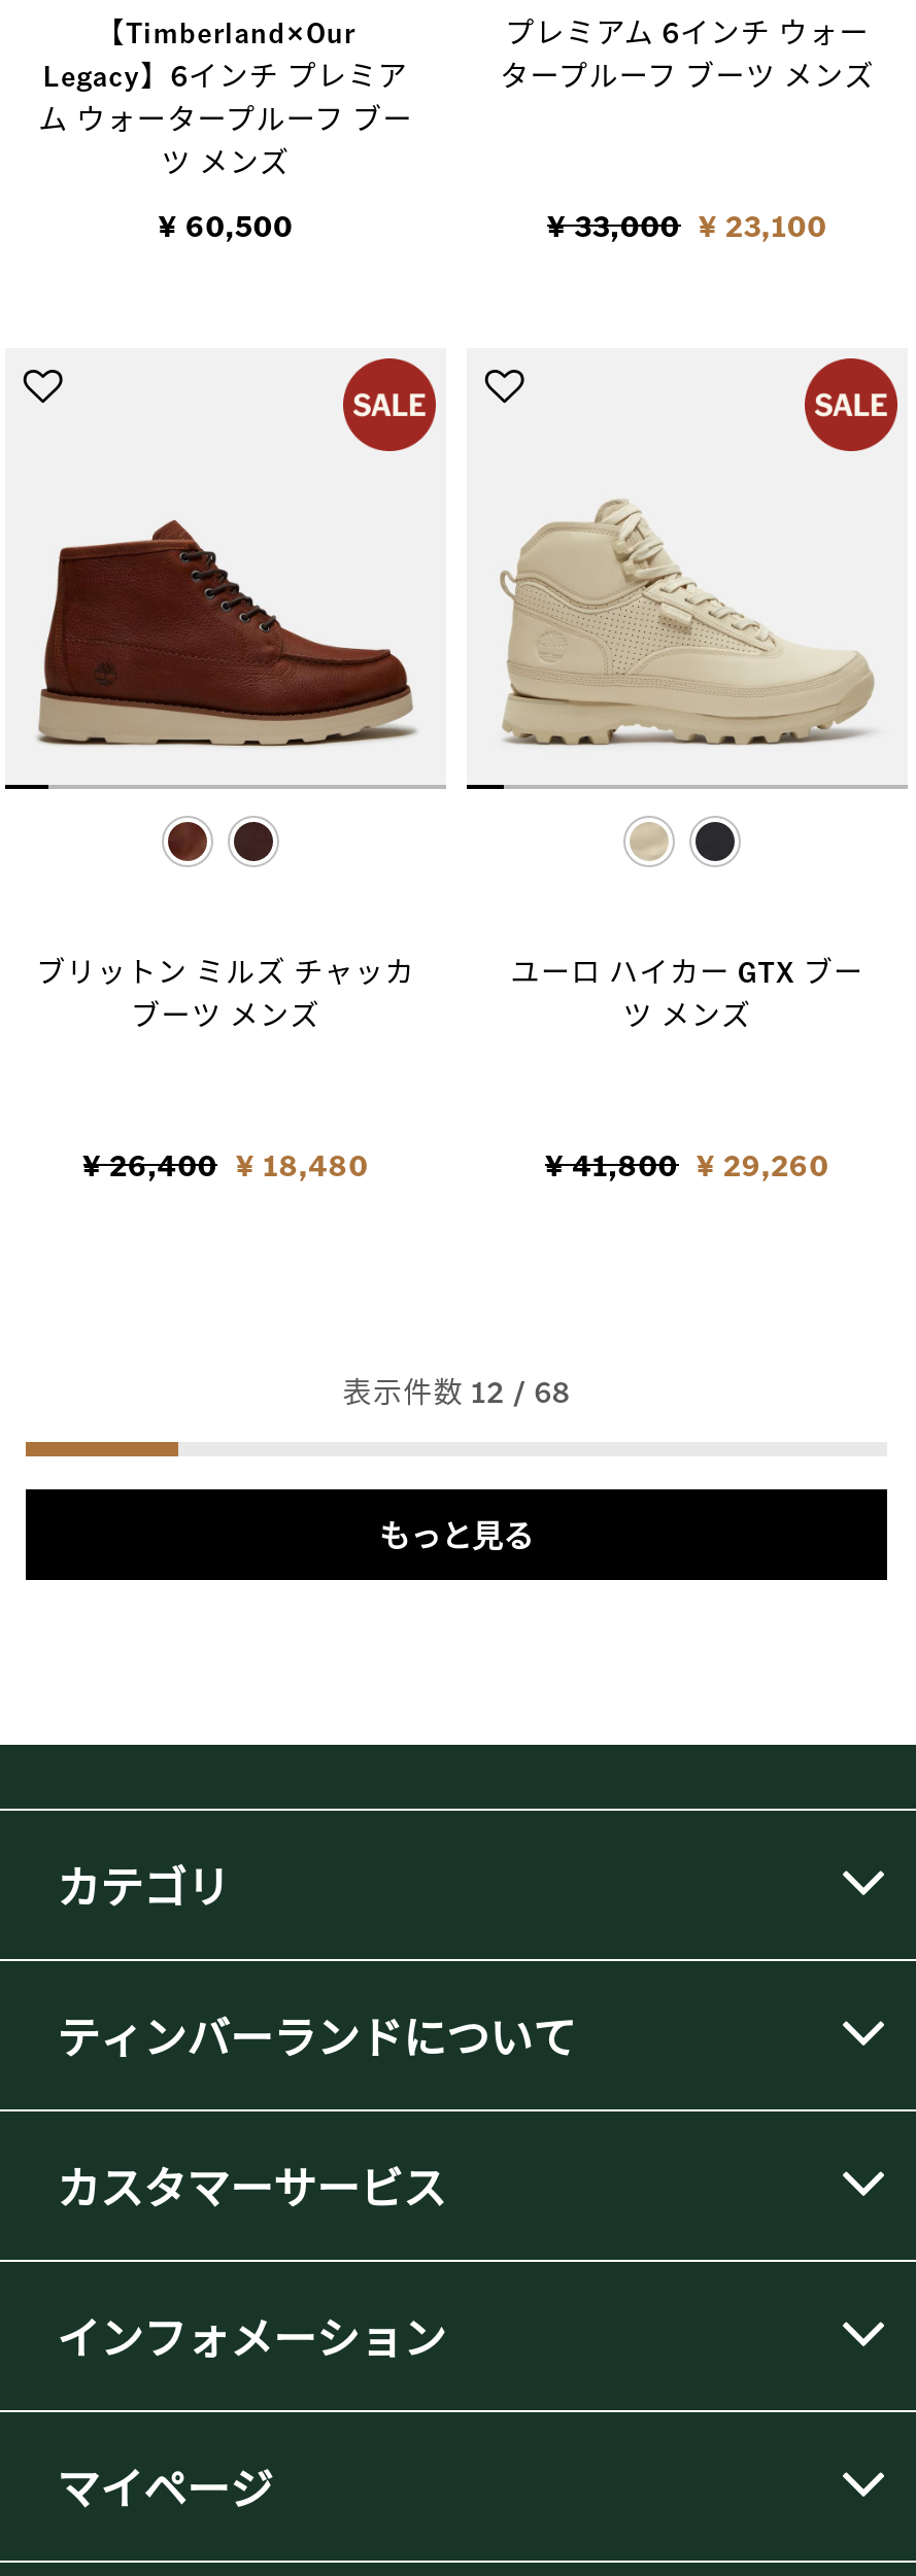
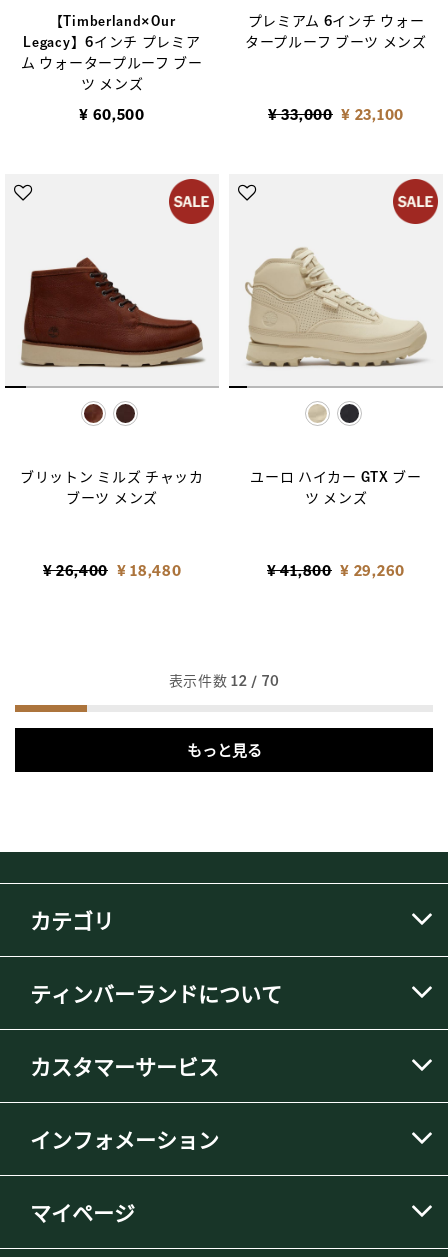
[343,1371,570,1408] 表示件数 12 / 68 -> [169,671,279,689] 表示件数 12 / 70

